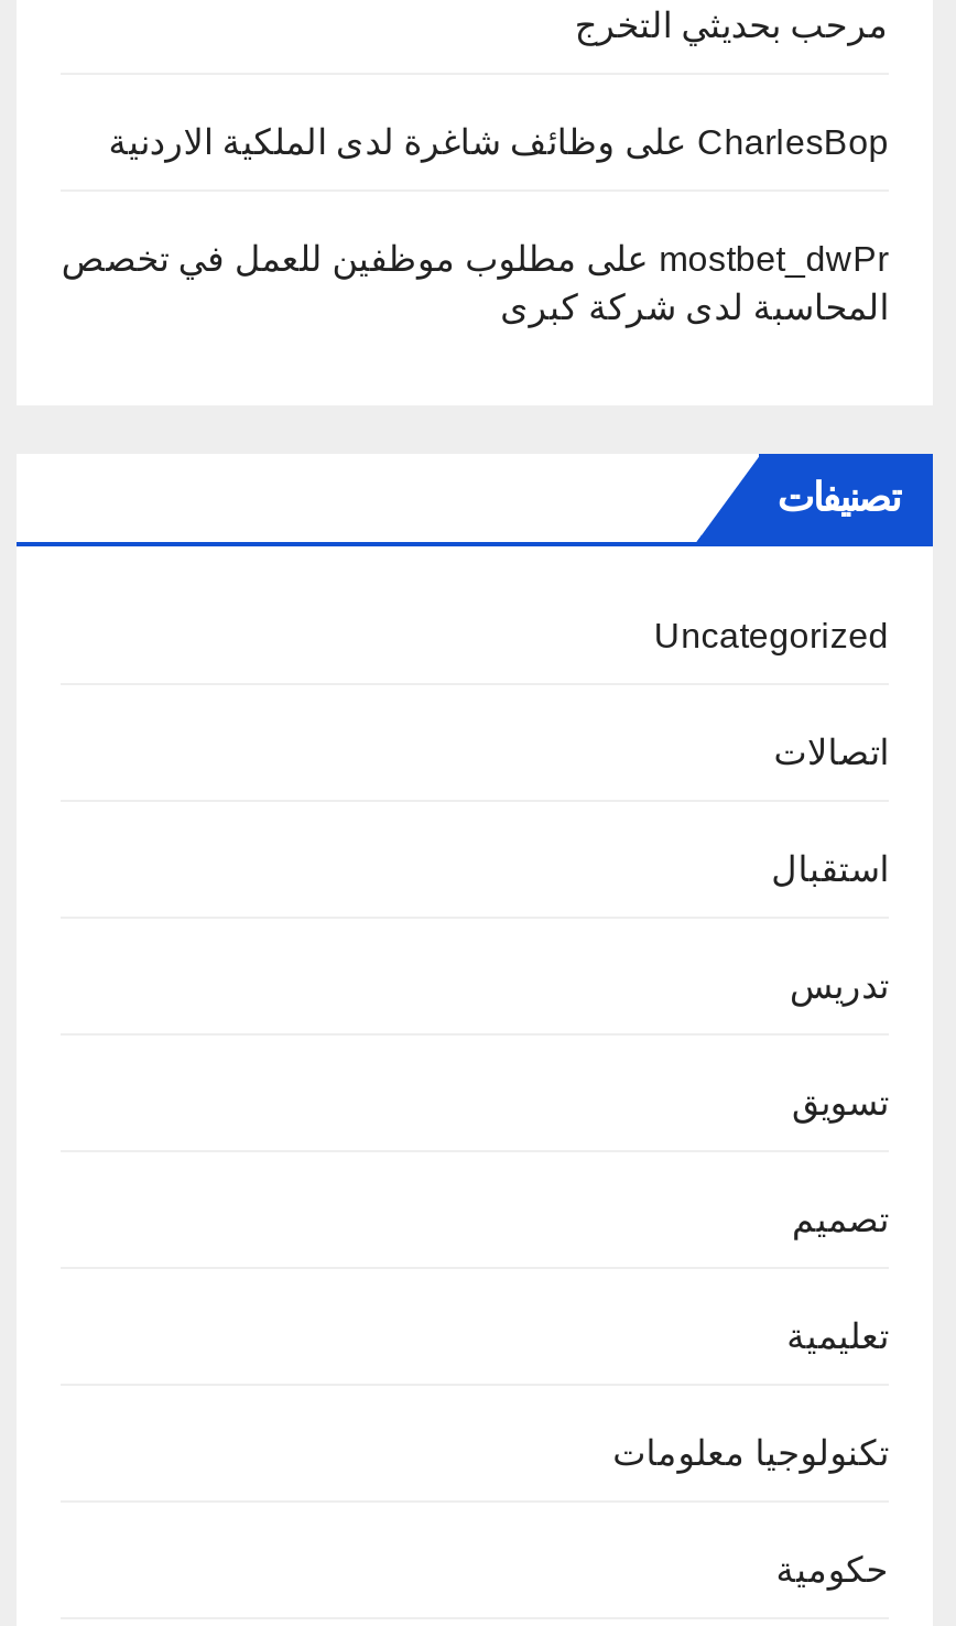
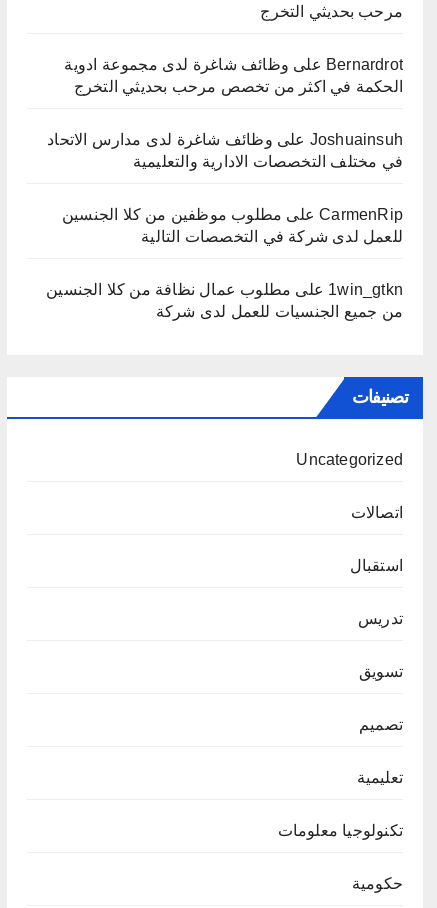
[61,123,889,325] CharlesBop على وظائف شاغرة لدى الملكية الاردنية | mostbet_dwPr على مطلوب موظفين للعمل في تخصص | المحاسبة لدى شركة كبرى -> [46,56,403,320] Bernardrot على وظائف شاغرة لدى مجموعة ادوية | الحكمة في اكثر من تخصص مرحب بحديثي التخرج | Joshuainsuh على وظائف شاغرة لدى مدارس الاتحاد | في مختلف التخصصات الادارية والتعليمية | CarmenRip على مطلوب موظفين من كلا الجنسين | للعمل لدى شركة في التخصصات التالية | 1win_gtkn على مطلوب عمال نظافة من كلا الجنسين | من جميع الجنسيات للعمل لدى شركة

